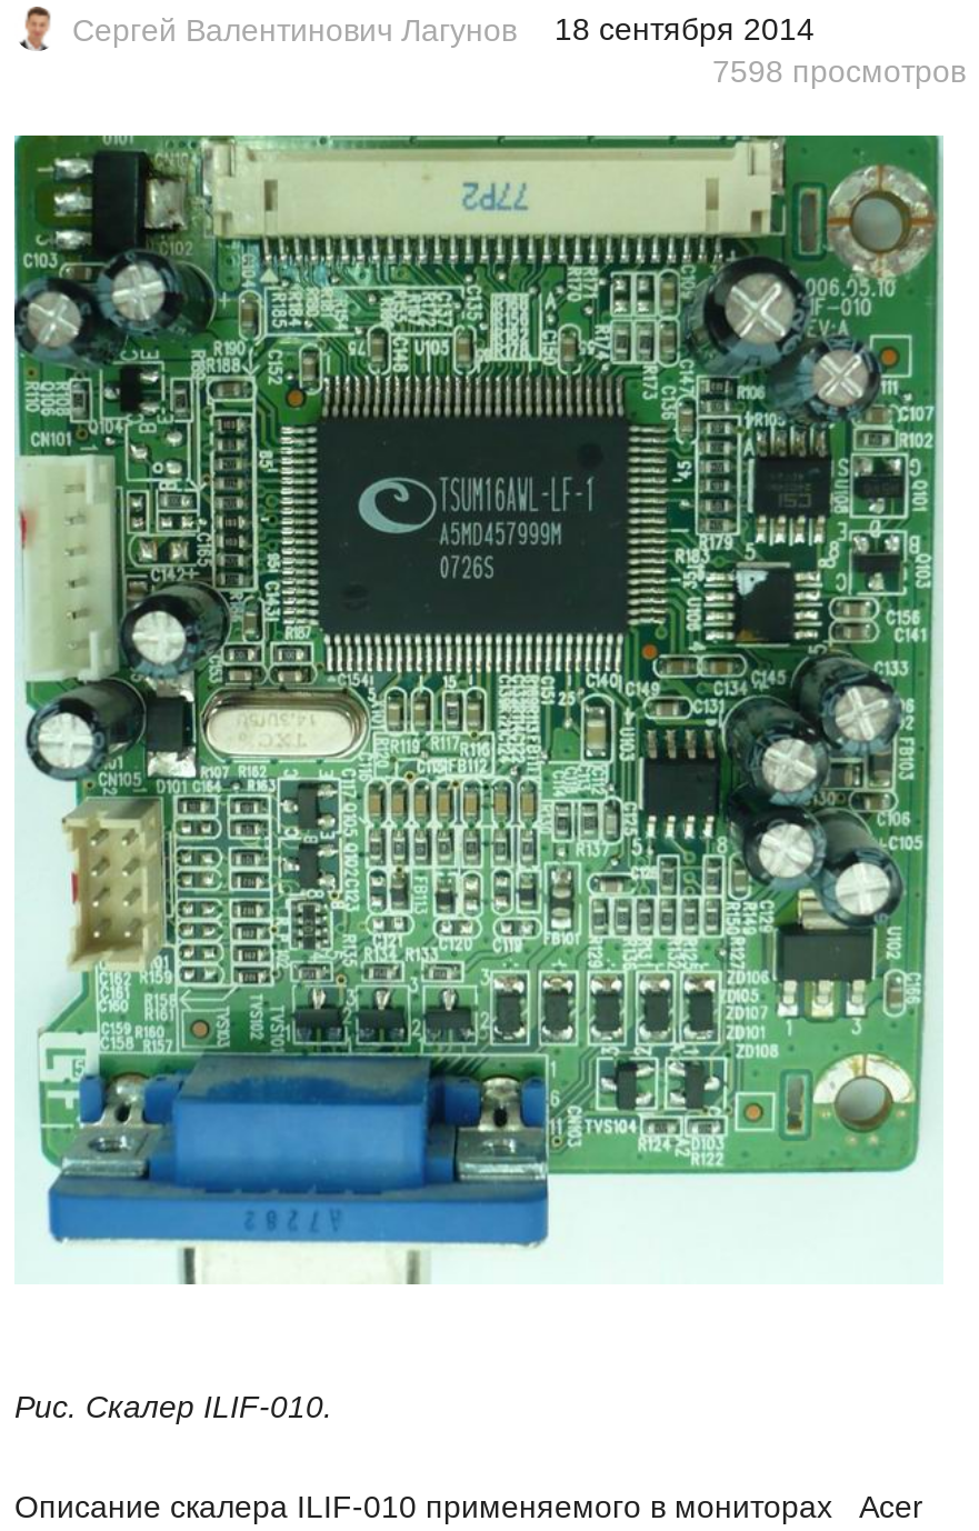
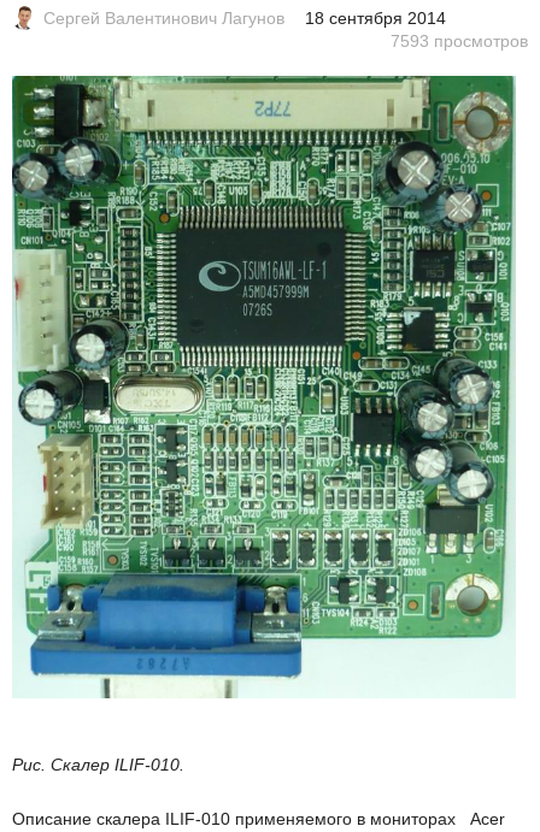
[712,54,966,90] 7598 просмотров -> [391,32,528,51] 7593 просмотров

